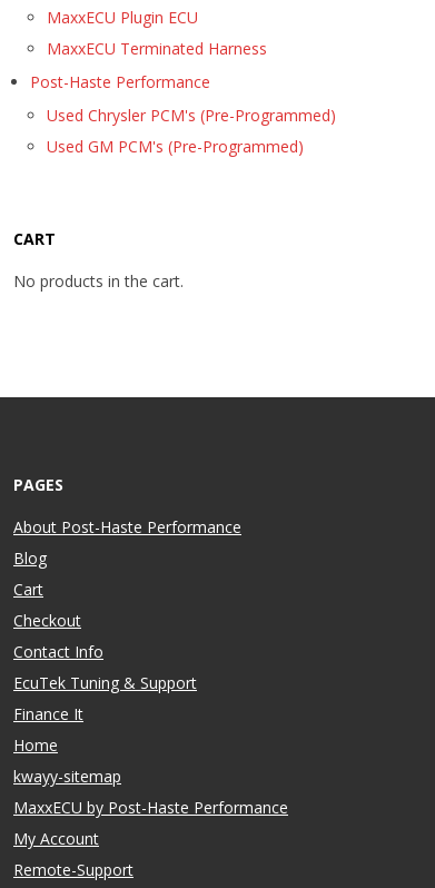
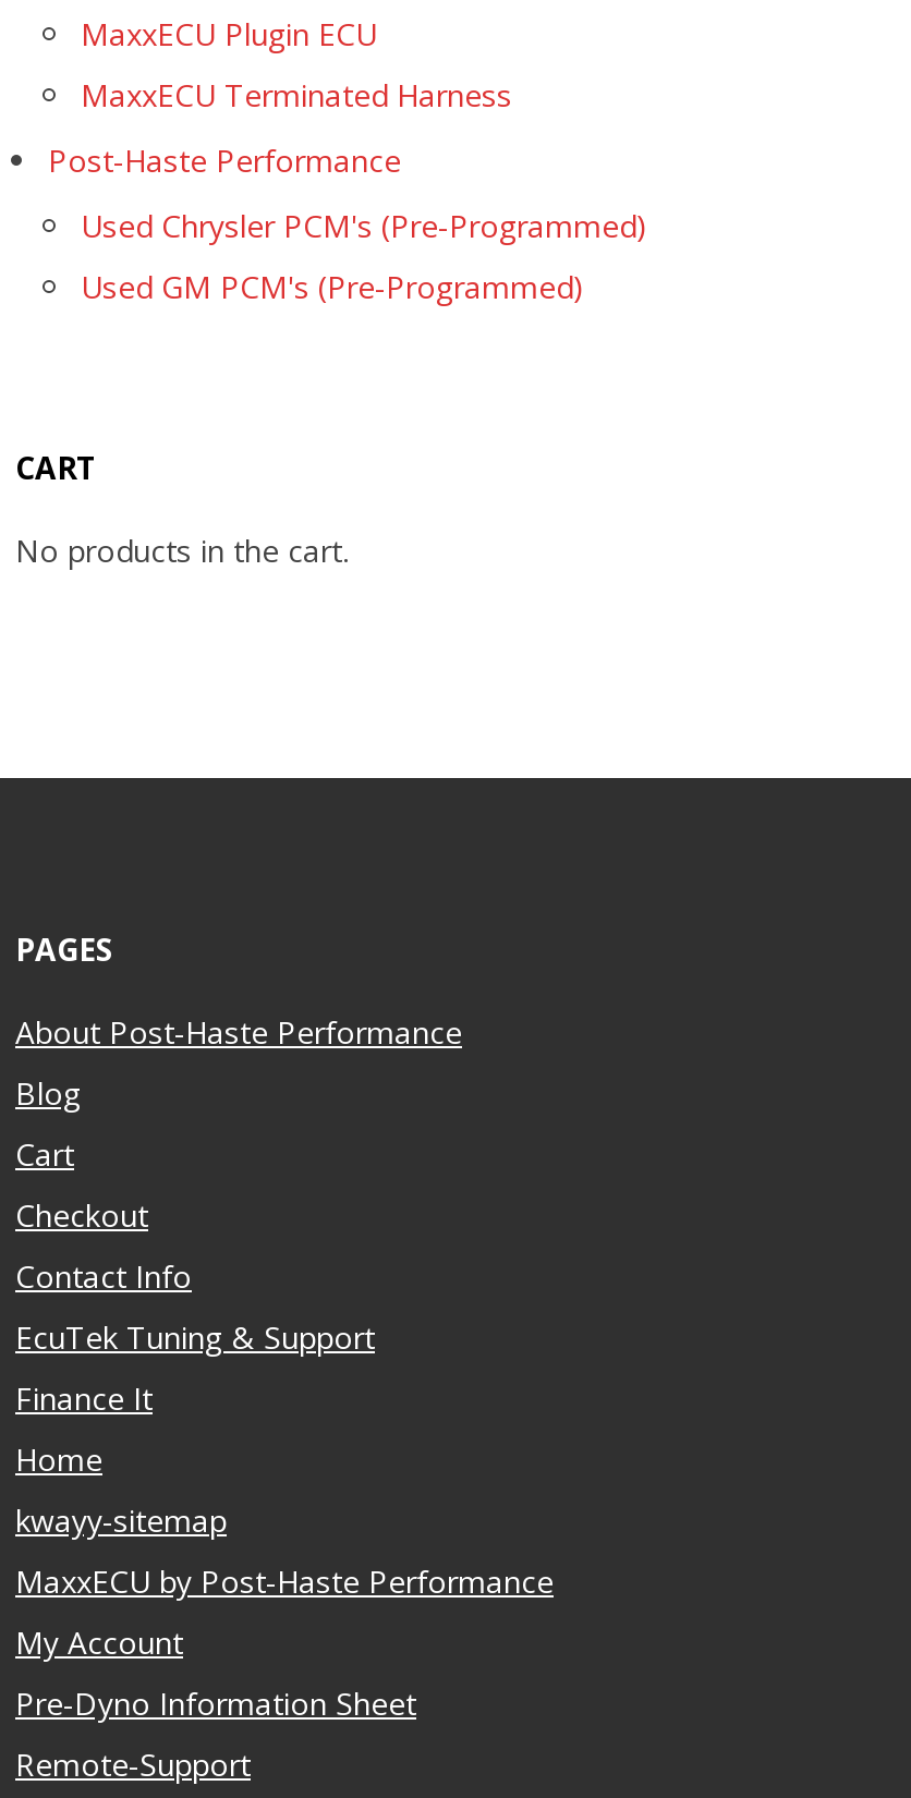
none -> [15,1681,416,1723] Pre-Dyno Information Sheet

